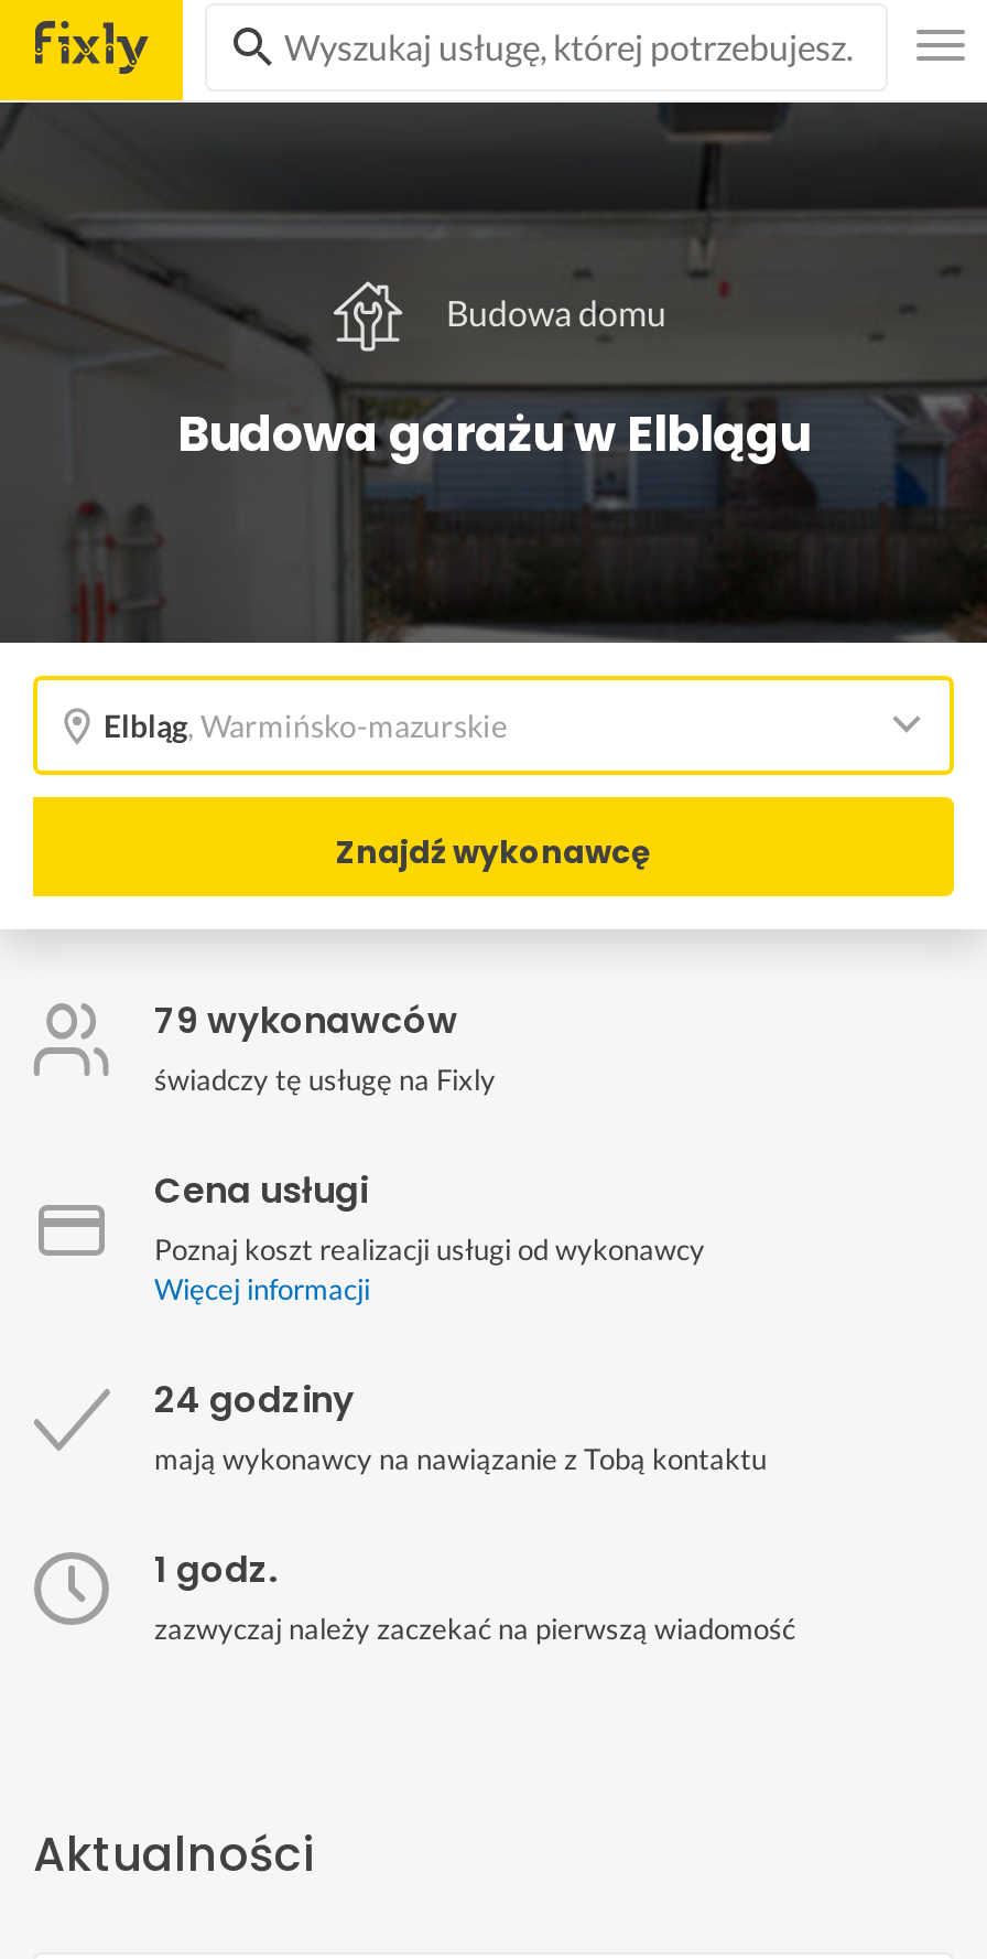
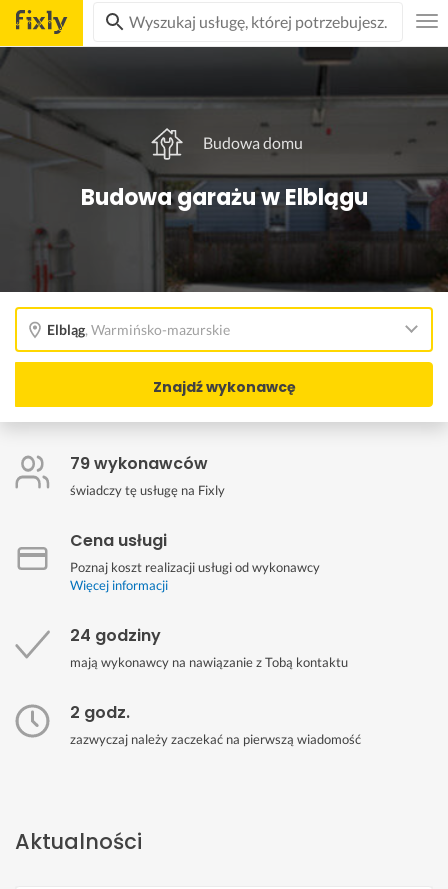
[154,1544,278,1595] 1 godz. -> [70,701,130,724] 2 godz.

